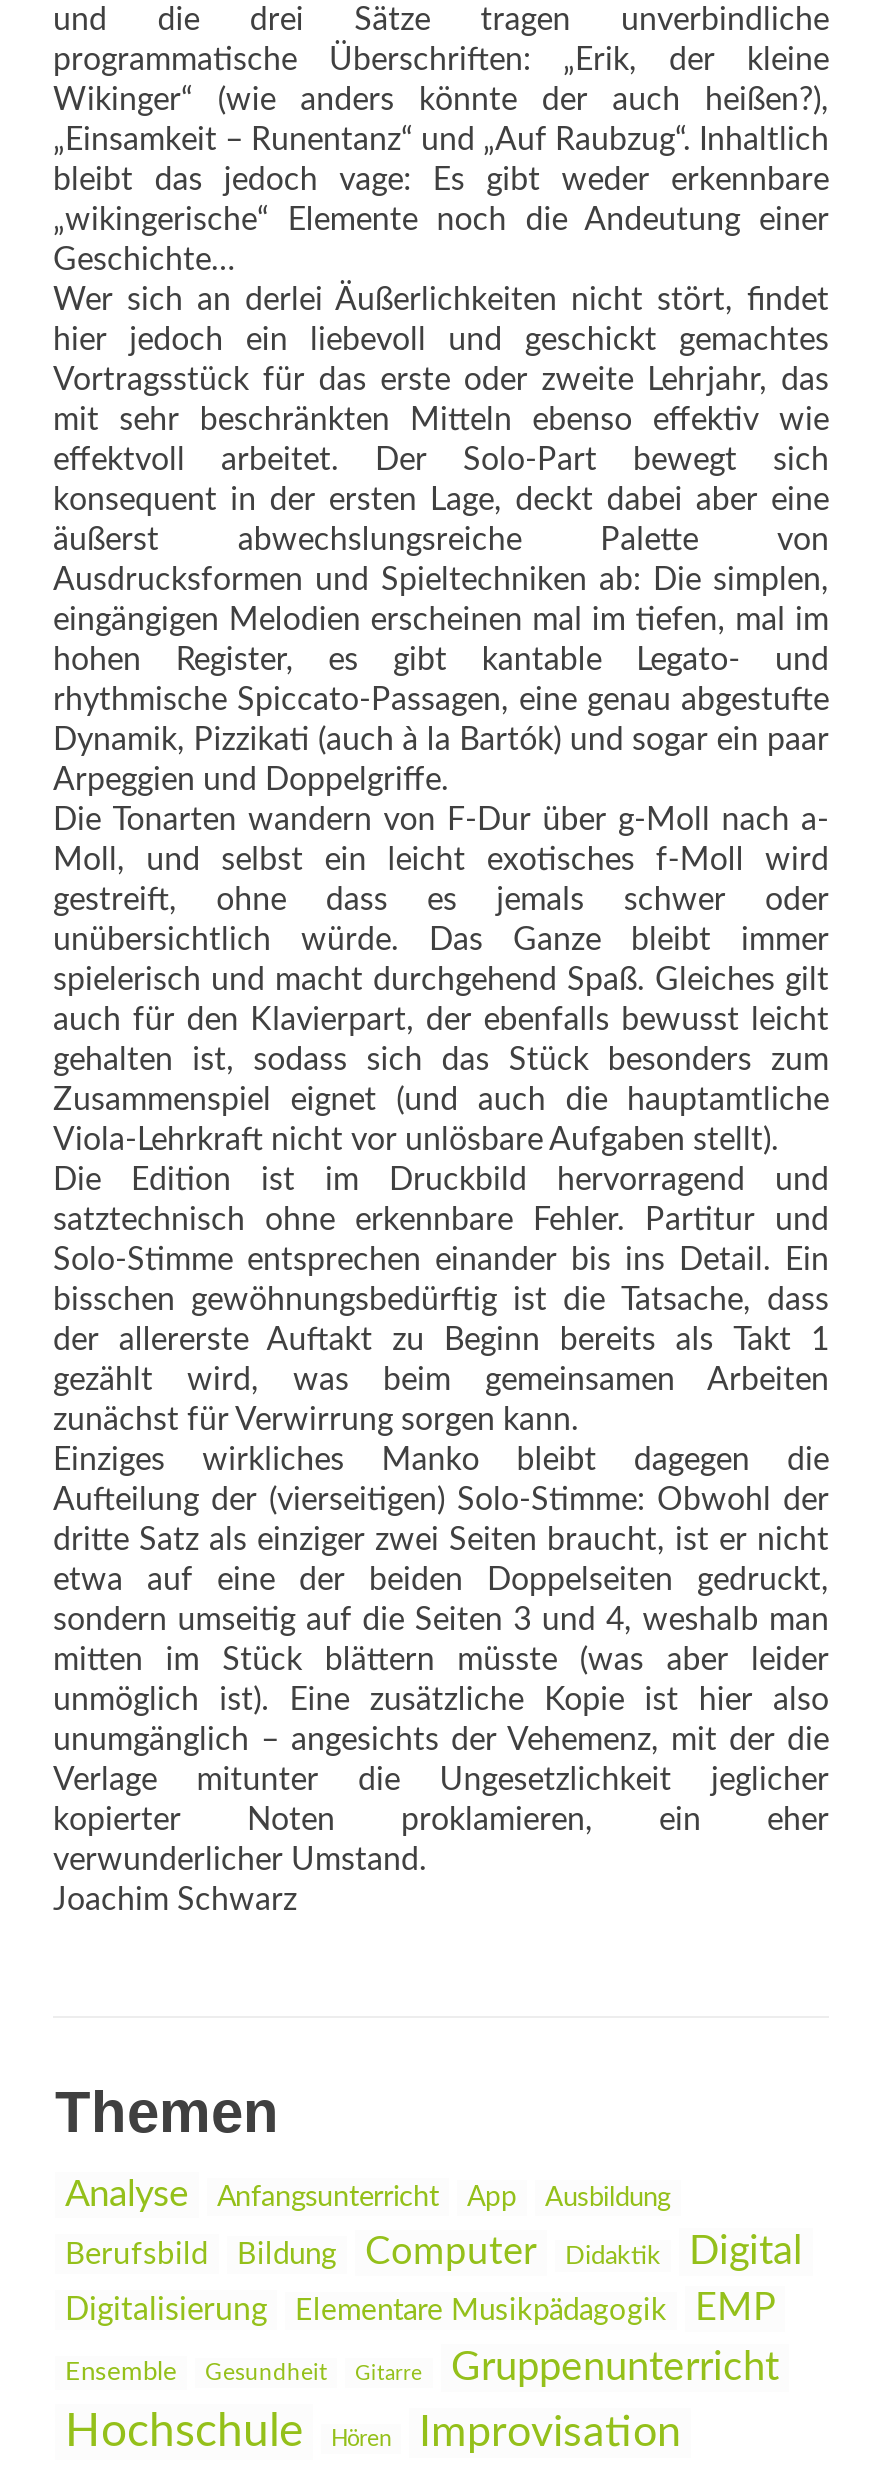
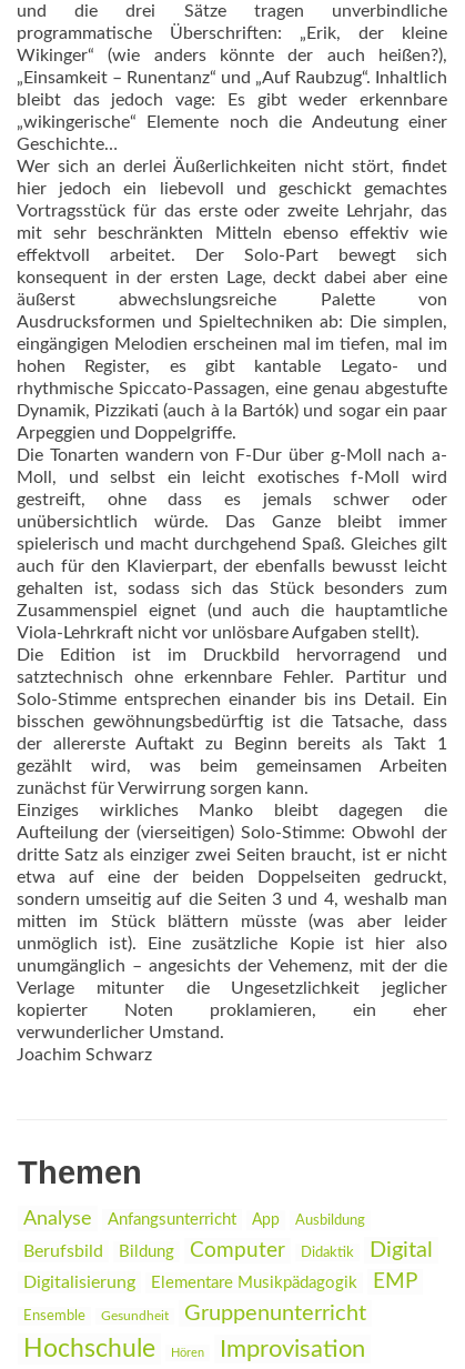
[355,2362,423,2384] Gitarre -> none

